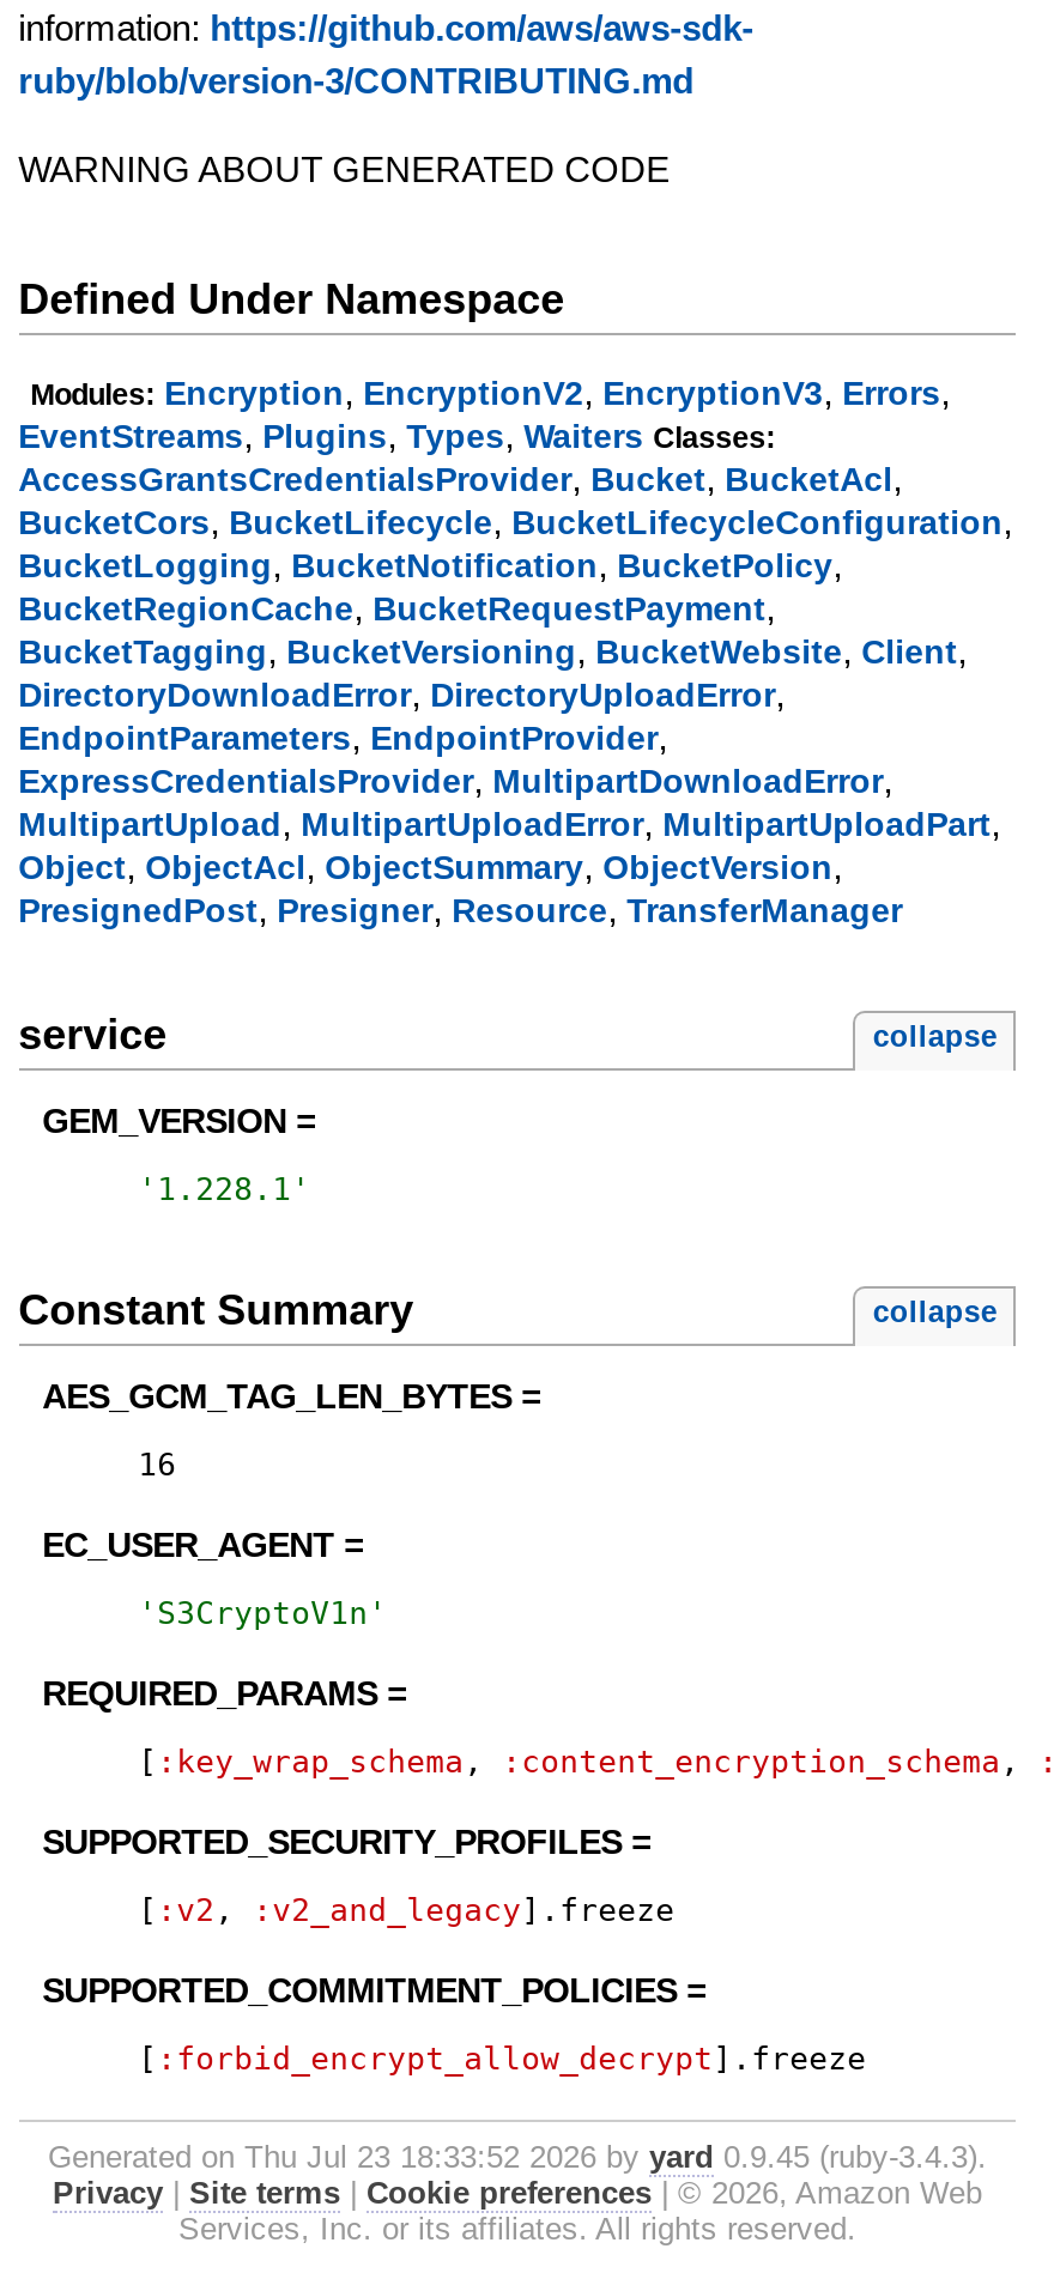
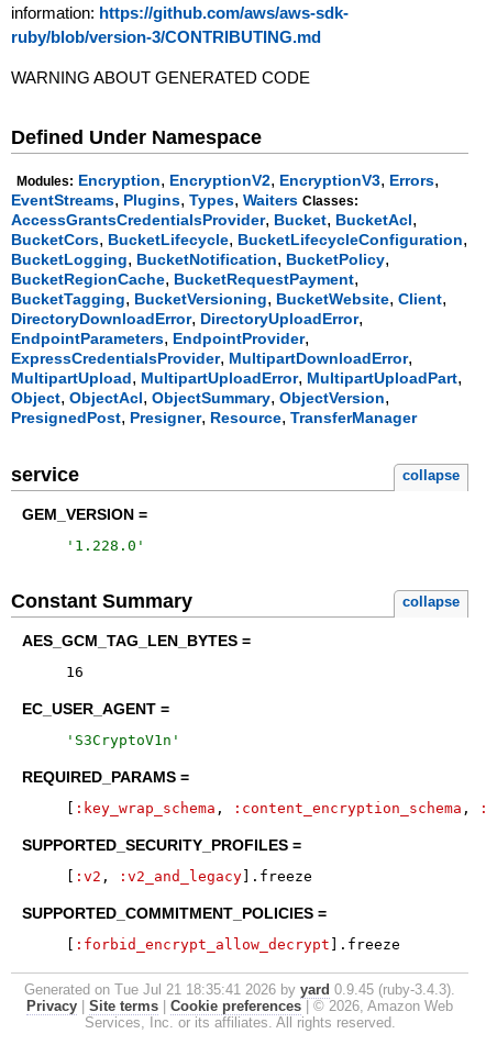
[138,1171,310,1207] ' 1.228.1 ' -> [66,537,145,554] ' 1.228.0 '
[48,2138,987,2174] Generated on Thu Jul 23 18:33:52 2026 by yard 0.9.45 (ruby-3.4.3). -> [24,981,455,997] Generated on Tue Jul 21 18:35:41 2026 by yard 0.9.45 (ruby-3.4.3).

